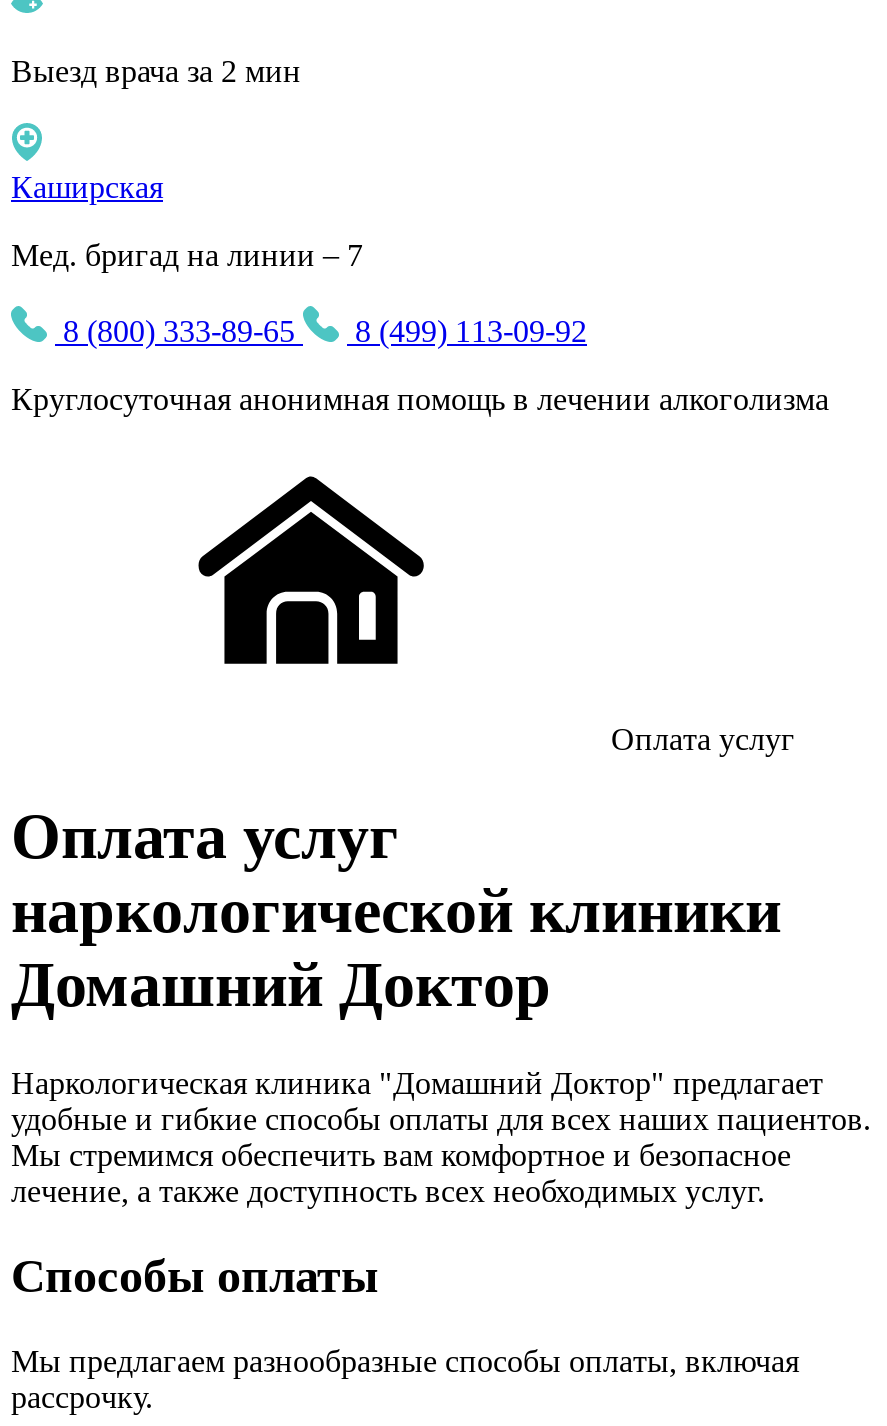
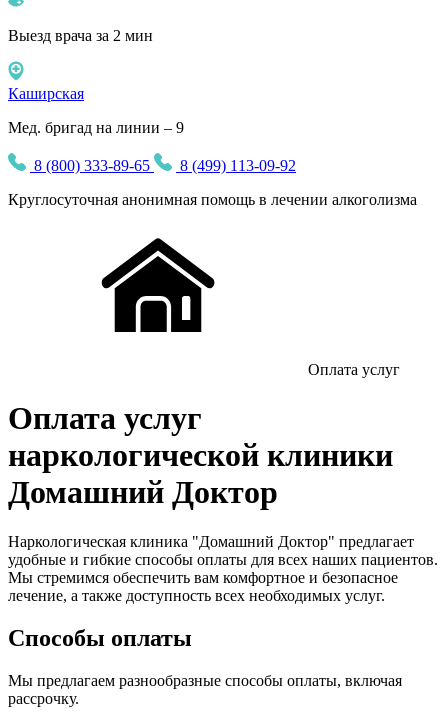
[11,238,363,272] Мед. бригад на линии – 7 -> [8,119,184,136] Мед. бригад на линии – 9

